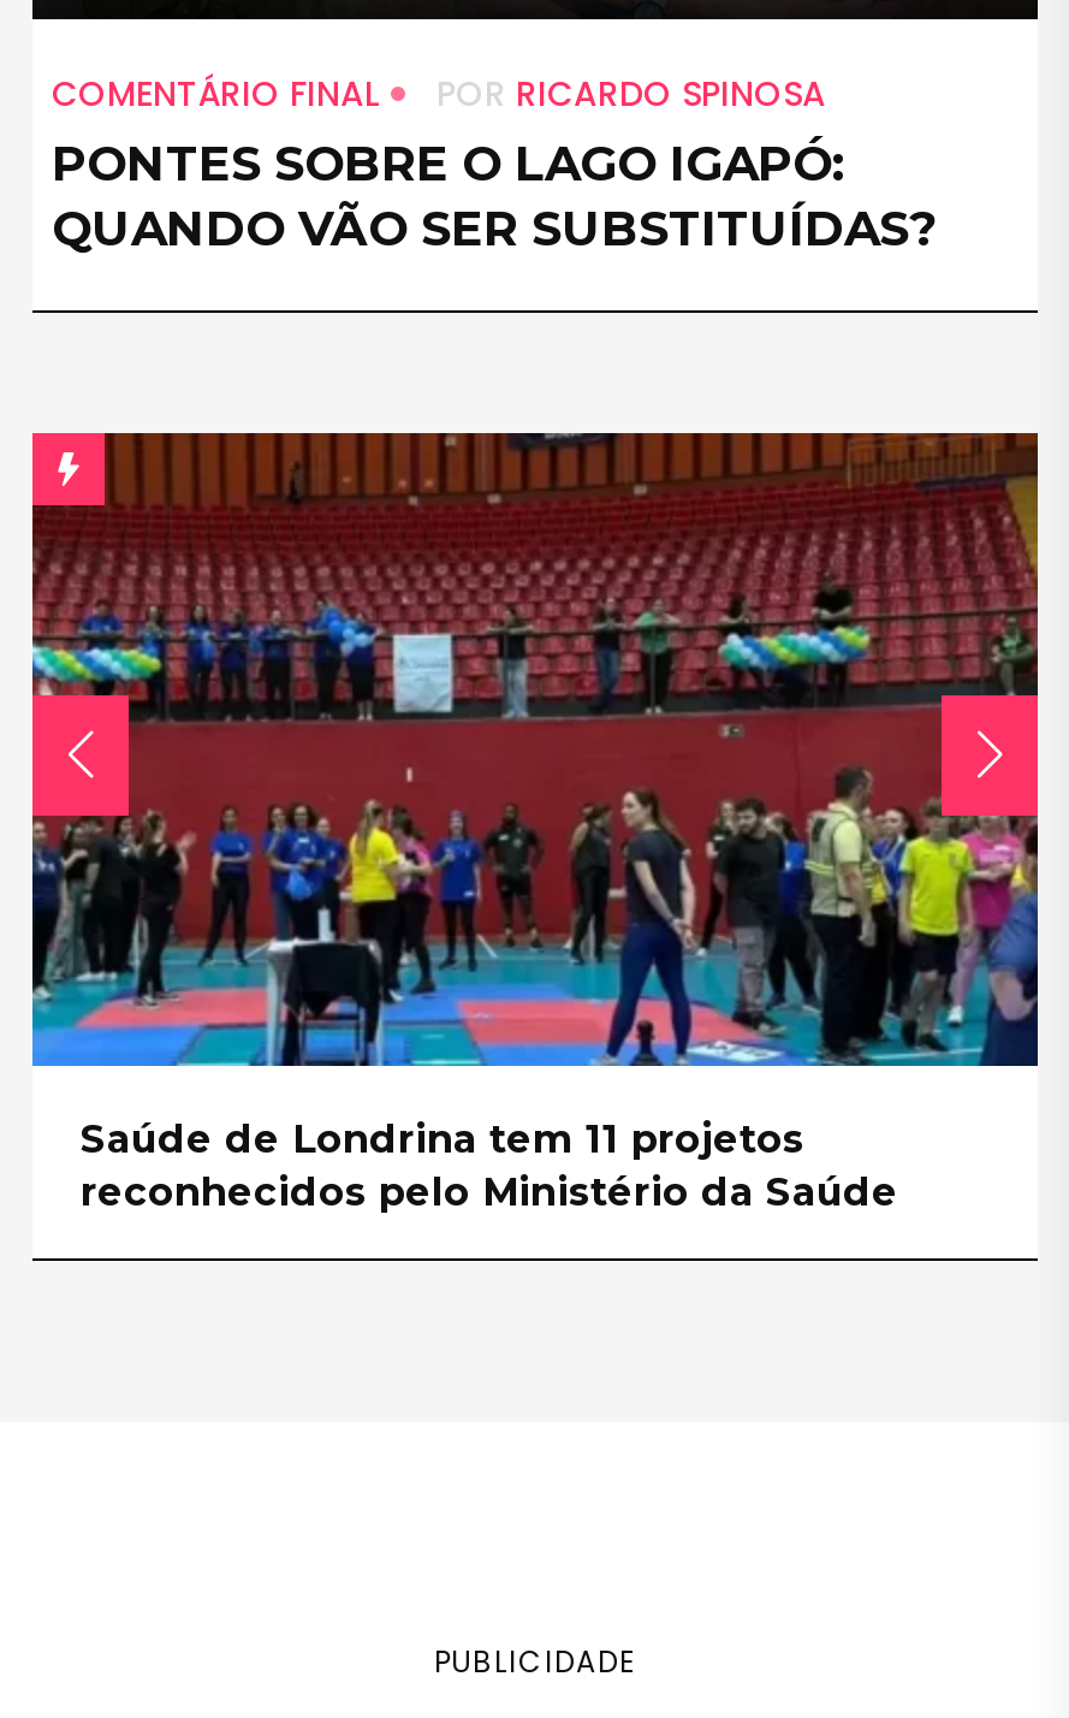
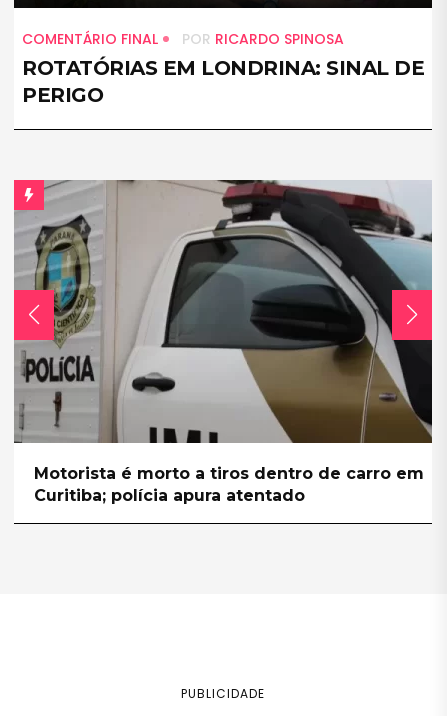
[52,135,937,257] PONTES SOBRE O LAGO IGAPÓ: | QUANDO VÃO SER SUBSTITUÍDAS? -> [22,56,424,107] ROTATÓRIAS EM LONDRINA: SINAL DE | PERIGO
[30,431,1040,1215] [image] | Saúde de Londrina tem 11 projetos | reconhecidos pelo Ministério da Saúde -> [13,180,433,505] [image] | Motorista é morto a tiros dentro de carro em | Curitiba; polícia apura atentado

